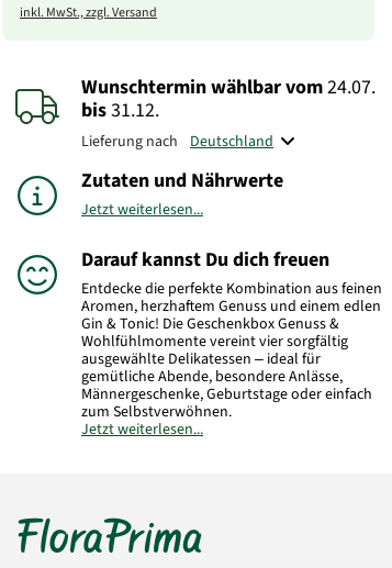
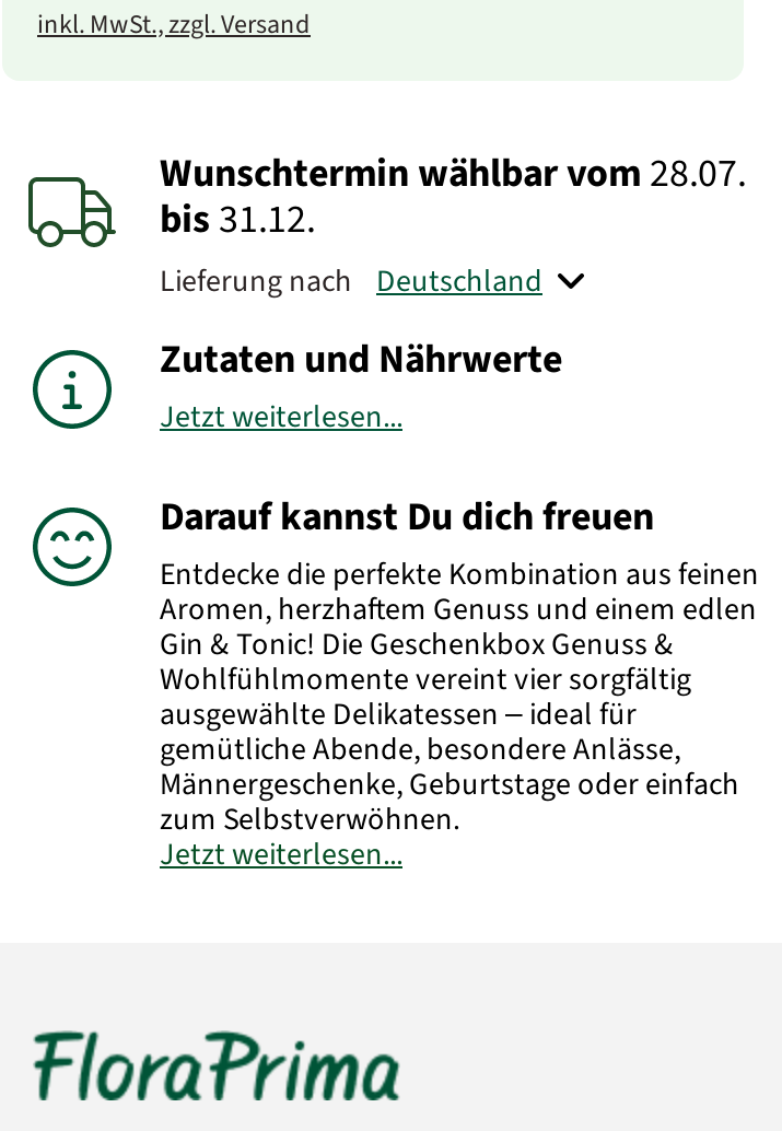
[81,74,376,100] Wunschtermin wählbar vom 24.07. -> [160,147,746,199] Wunschtermin wählbar vom 28.07.

